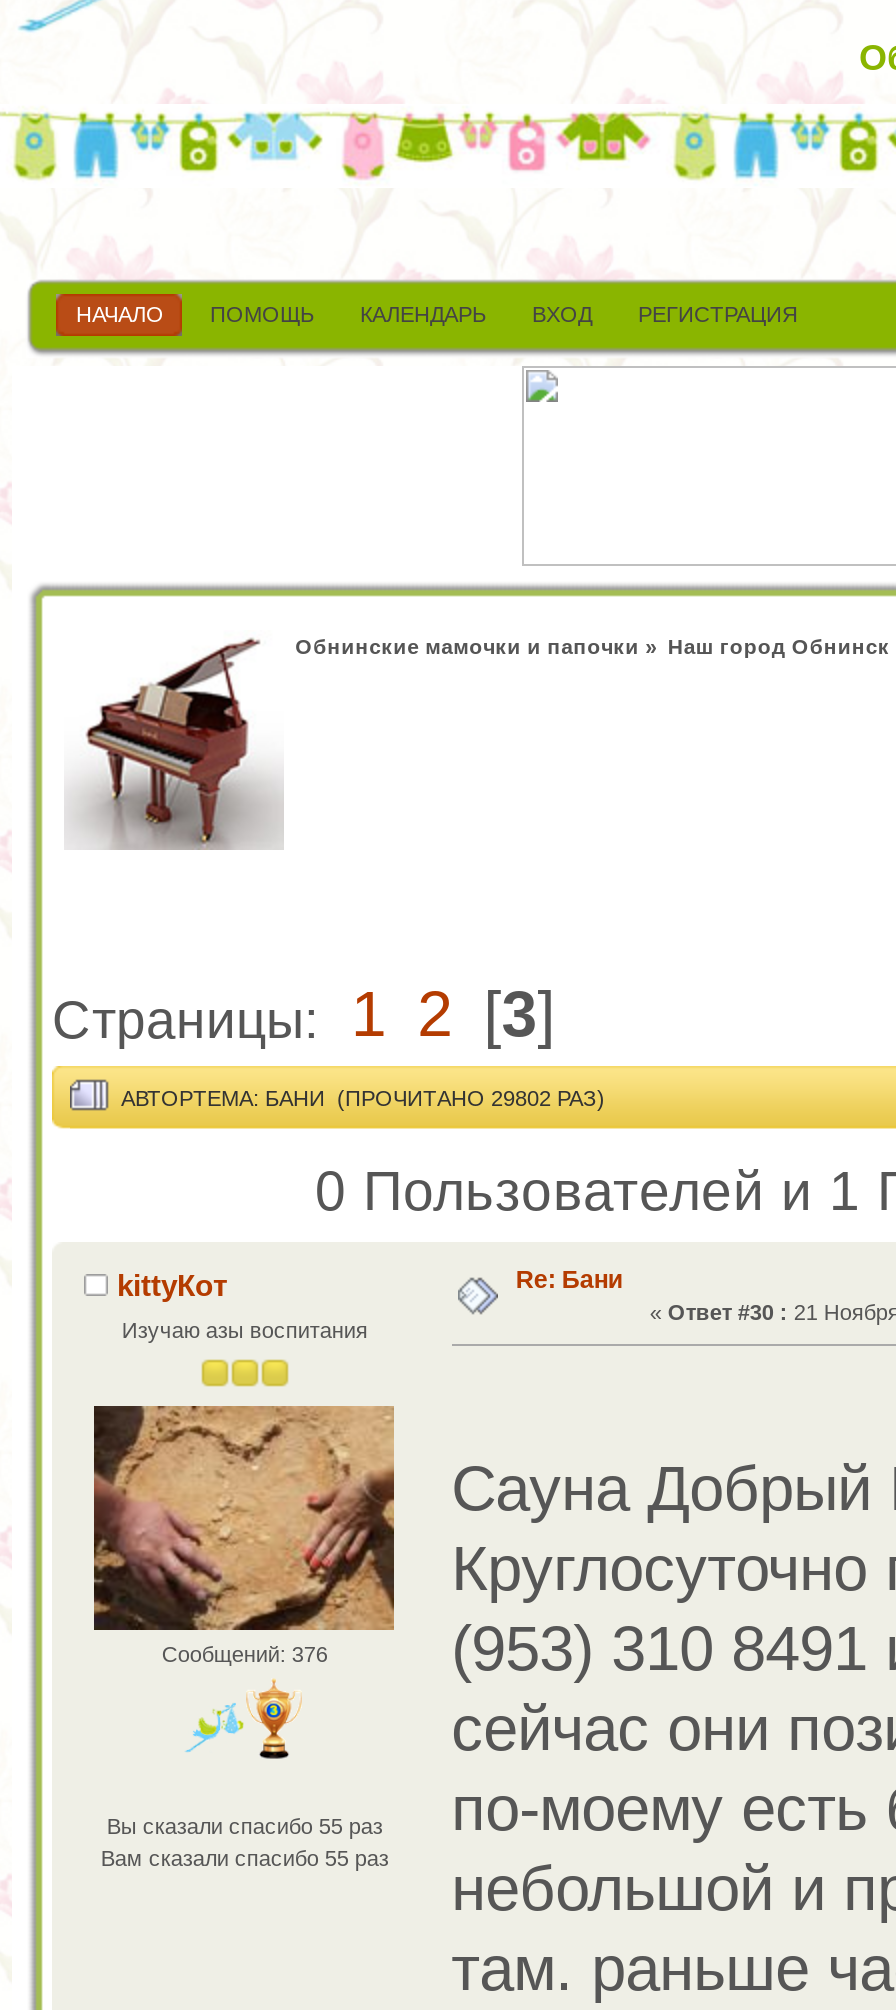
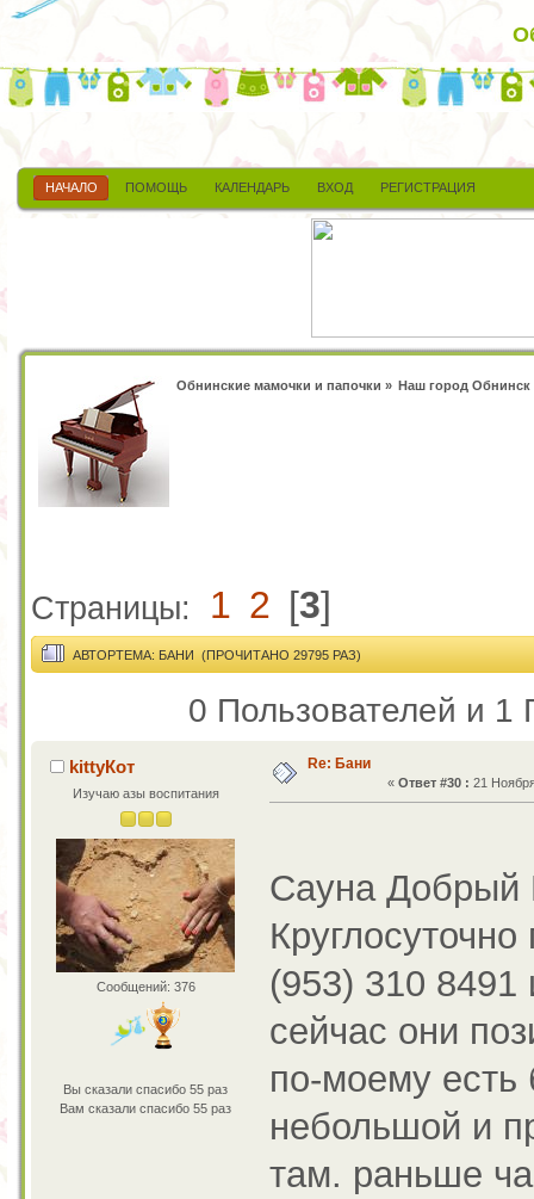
[121,1086,605,1110] АВТОРТЕМА: БАНИ (ПРОЧИТАНО 29802 РАЗ) -> [72,648,361,662] АВТОРТЕМА: БАНИ (ПРОЧИТАНО 29795 РАЗ)

